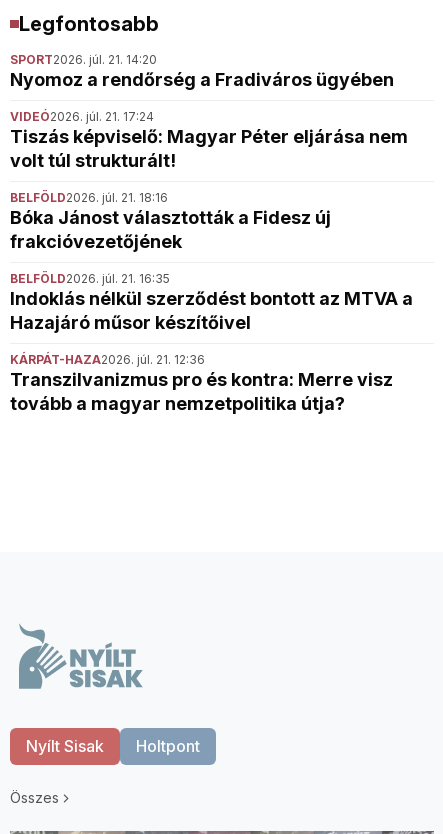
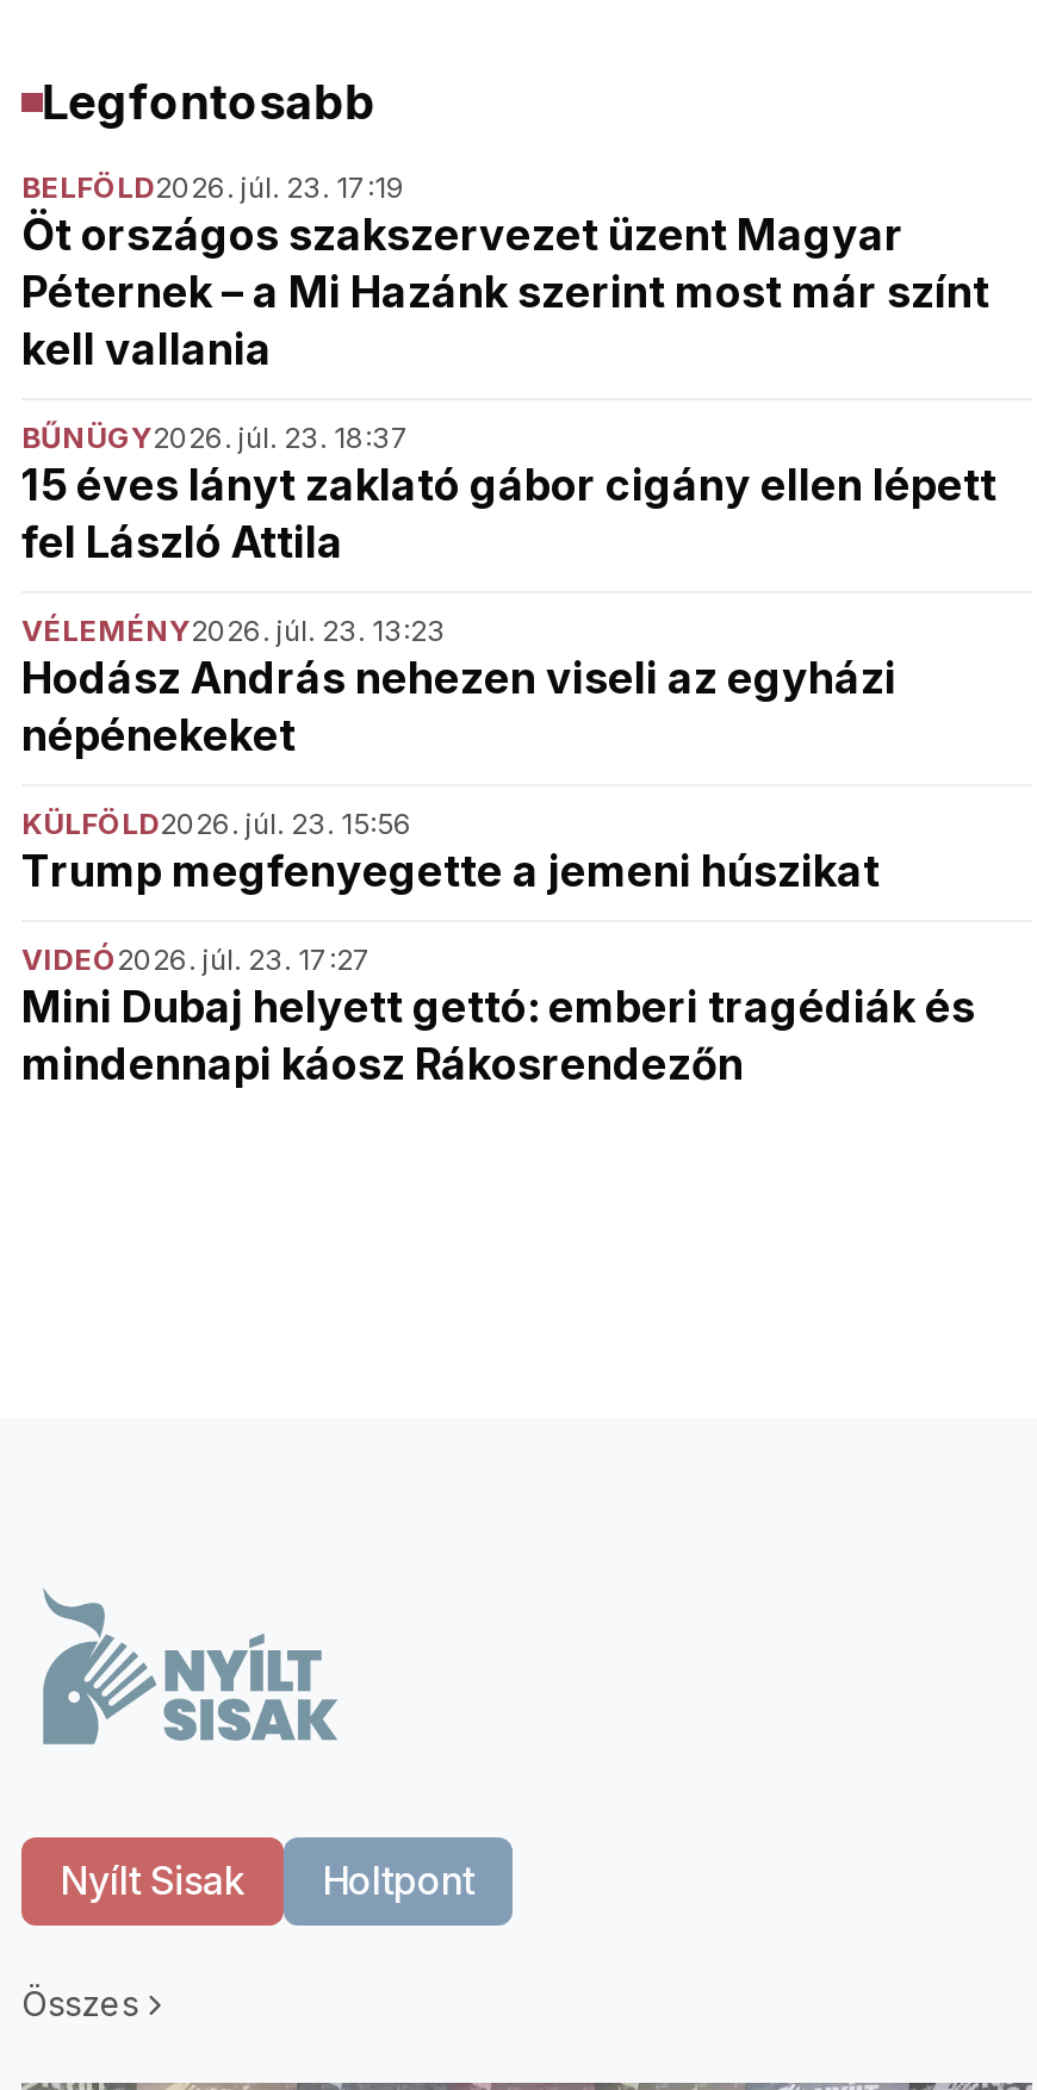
[10,52,394,90] SPORT2026. júl. 21. 14:20 | Nyomoz a rendőrség a Fradiváros ügyében -> [21,169,989,374] BELFÖLD2026. júl. 23. 17:19 | Öt országos szakszervezet üzent Magyar | Péternek – a Mi Hazánk szerint most már színt | kell vallania
[10,109,408,171] VIDEÓ2026. júl. 21. 17:24 | Tiszás képviselő: Magyar Péter eljárása nem | volt túl strukturált! -> [21,419,996,567] BŰNÜGY2026. júl. 23. 18:37 | 15 éves lányt zaklató gábor cigány ellen lépett | fel László Attila
[10,190,331,252] BELFÖLD2026. júl. 21. 18:16 | Bóka Jánost választották a Fidesz új | frakcióvezetőjének -> [21,612,896,760] VÉLEMÉNY2026. júl. 23. 13:23 | Hodász András nehezen viseli az egyházi | népénekeket
[10,271,413,333] BELFÖLD2026. júl. 21. 16:35 | Indoklás nélkül szerződést bontott az MTVA a | Hazajáró műsor készítőivel -> [21,805,880,896] KÜLFÖLD2026. júl. 23. 15:56 | Trump megfenyegette a jemeni húszikat
[10,352,393,414] KÁRPÁT-HAZA2026. júl. 21. 12:36 | Transzilvanizmus pro és kontra: Merre visz | tovább a magyar nemzetpolitika útja? -> [21,941,975,1089] VIDEÓ2026. júl. 23. 17:27 | Mini Dubaj helyett gettó: emberi tragédiák és | mindennapi káosz Rákosrendezőn

